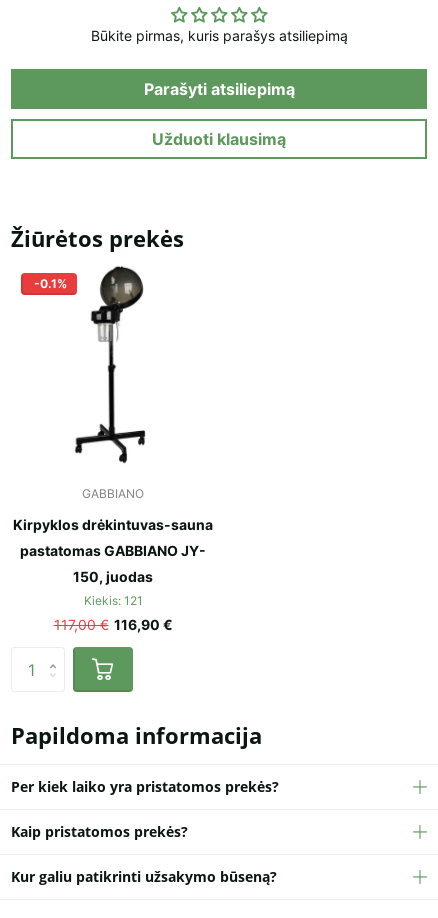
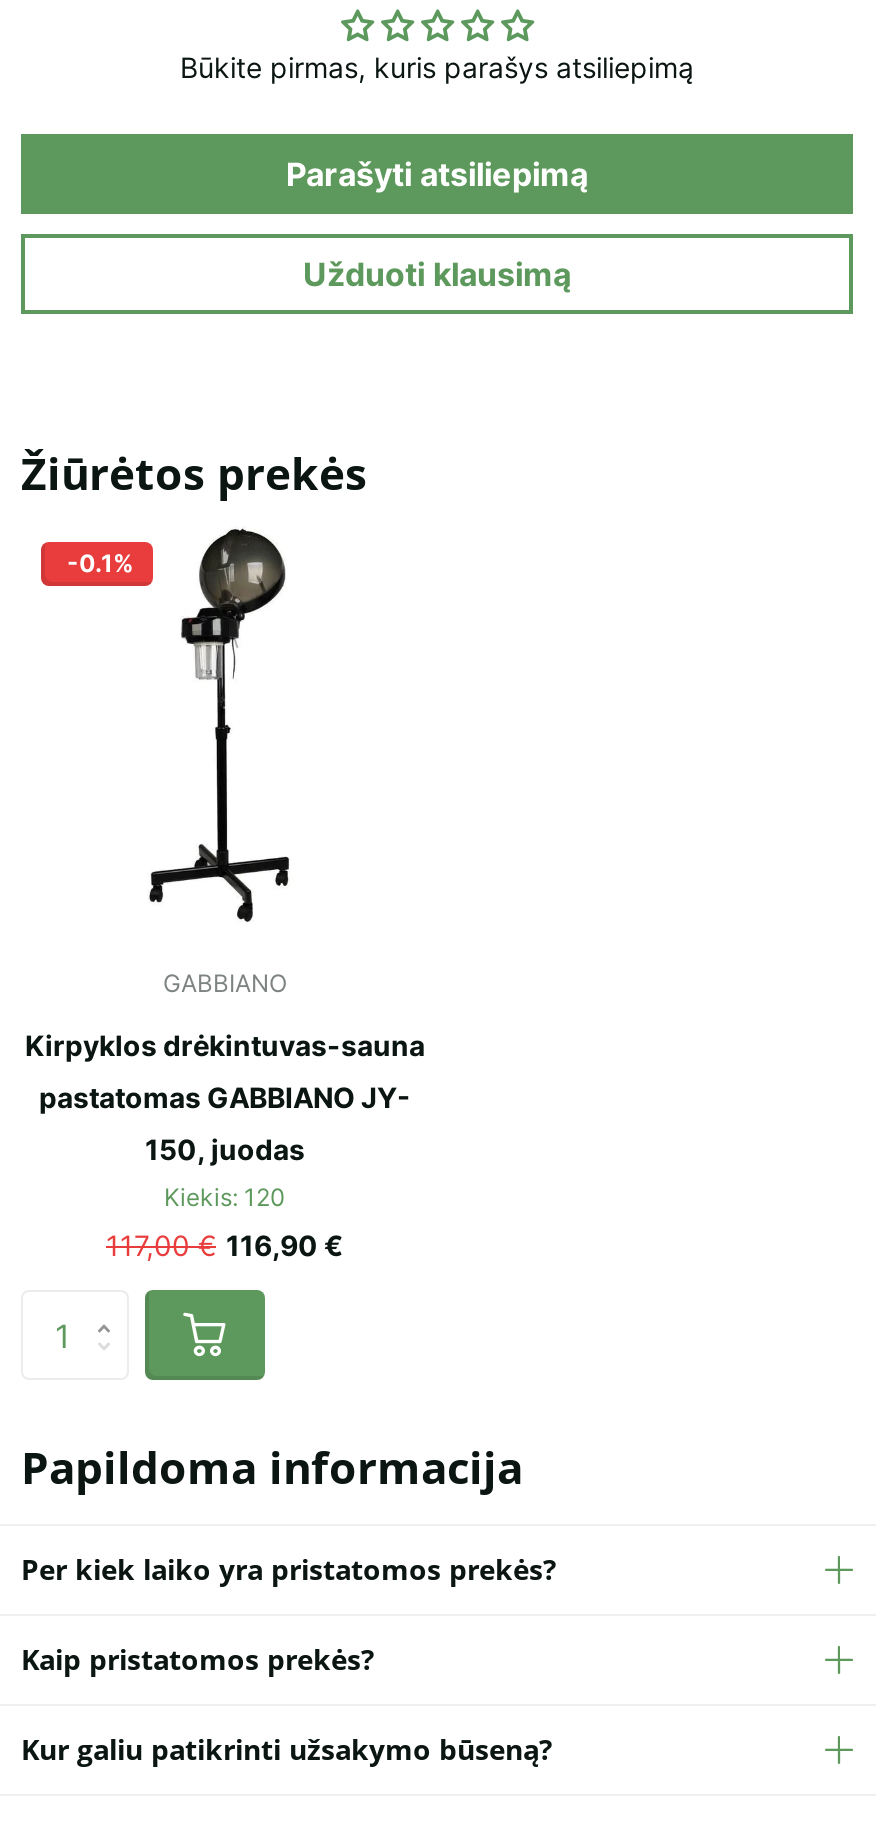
[83,593,142,608] Kiekis: 121 -> [164,1183,286,1213] Kiekis: 120

